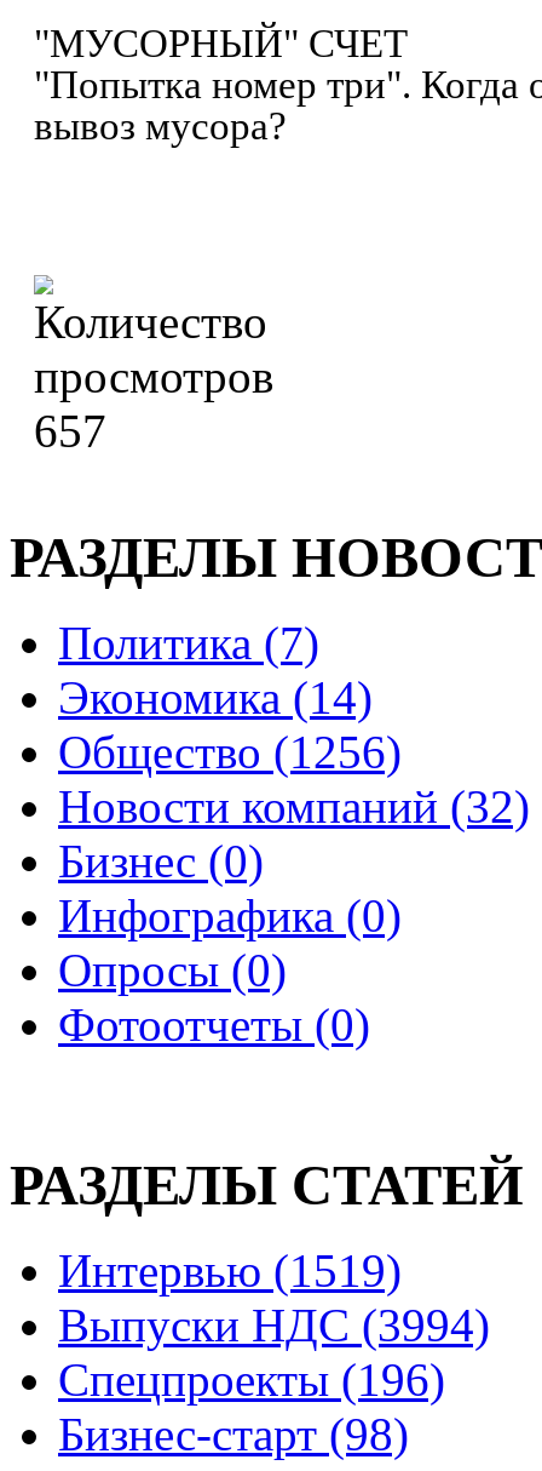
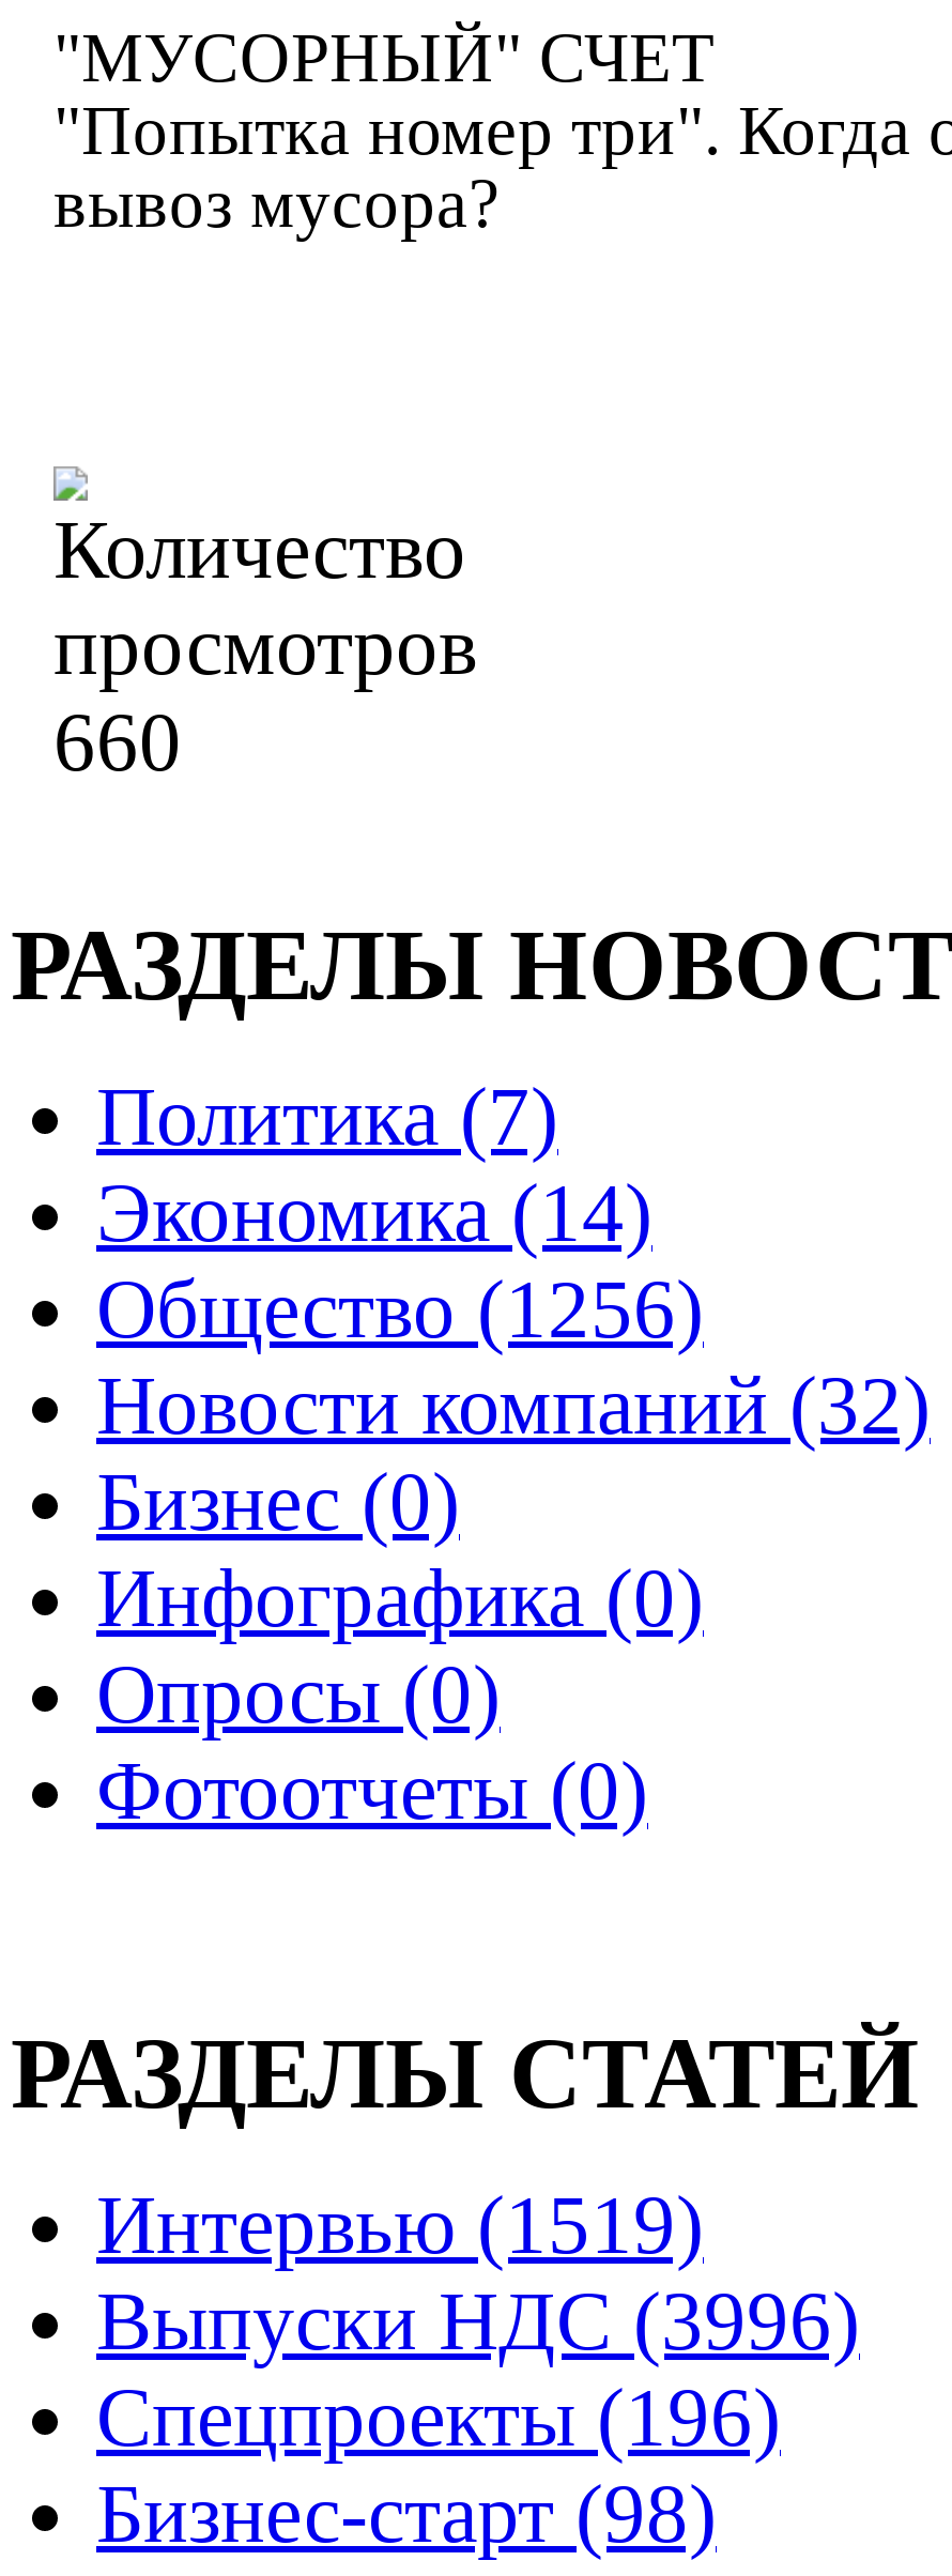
[34,405,106,457] 657 -> [53,696,182,788] 660
[58,1299,490,1351] Выпуски НДС (3994) -> [96,2275,860,2367] Выпуски НДС (3996)

